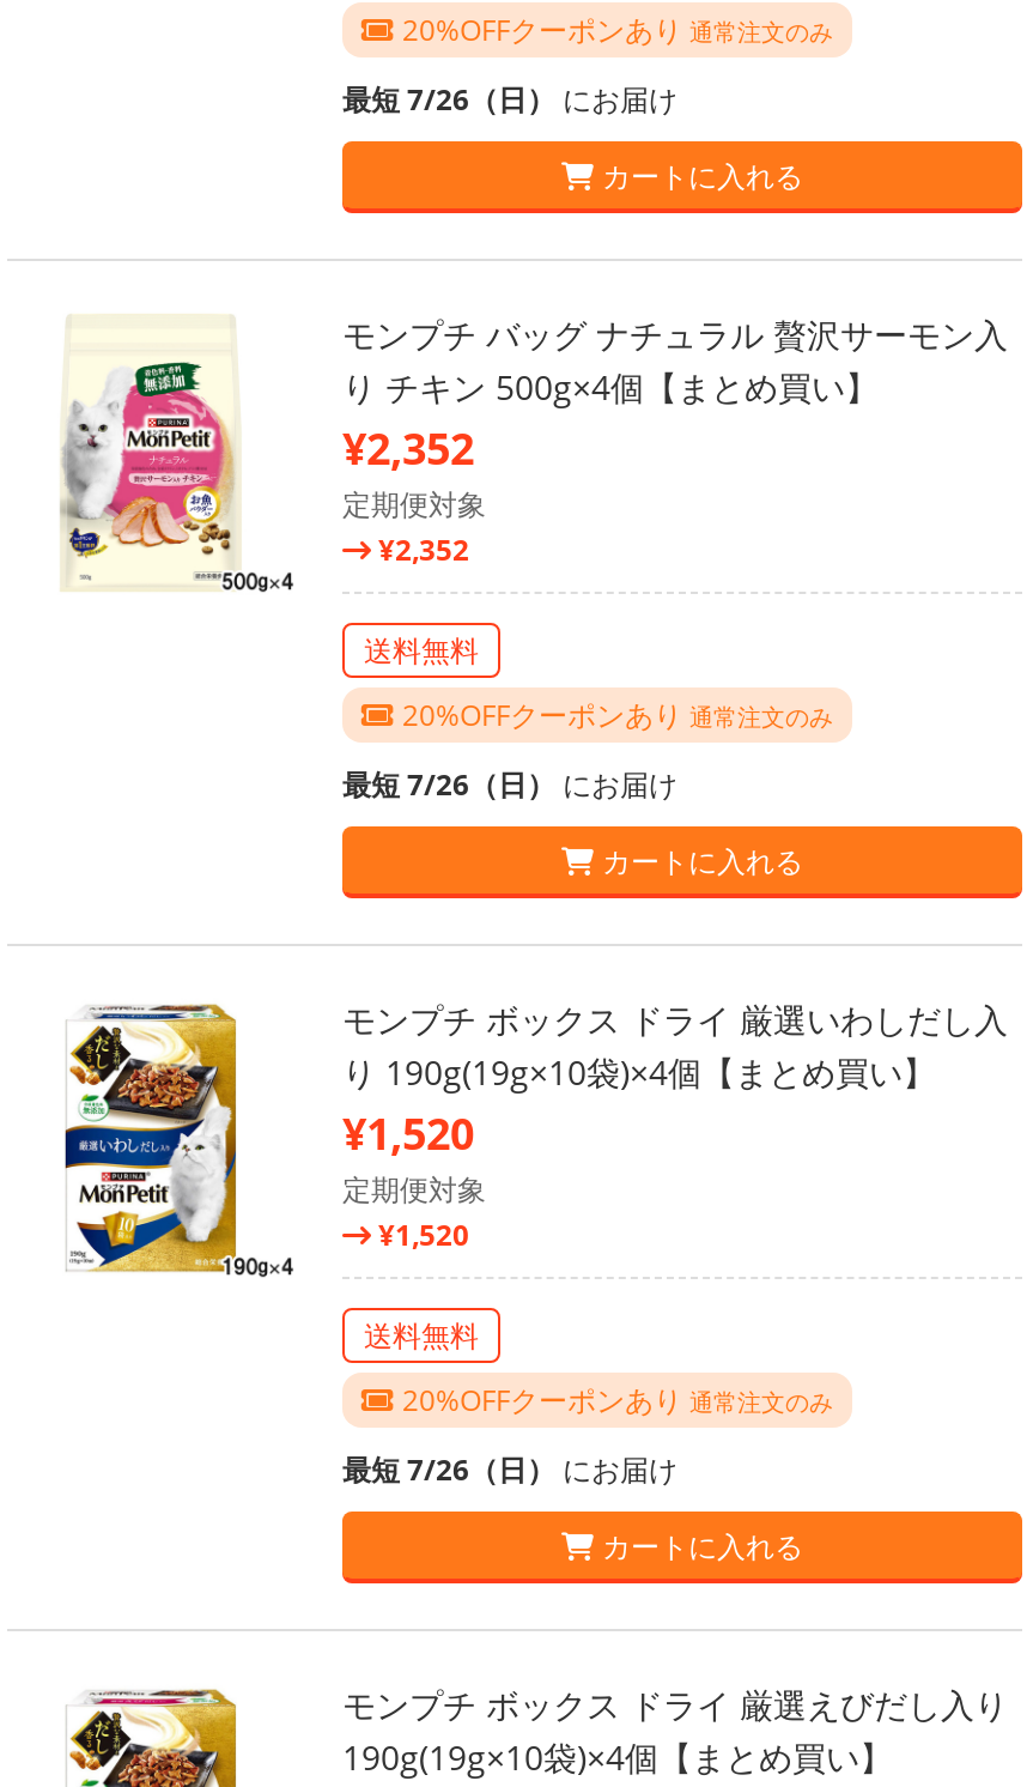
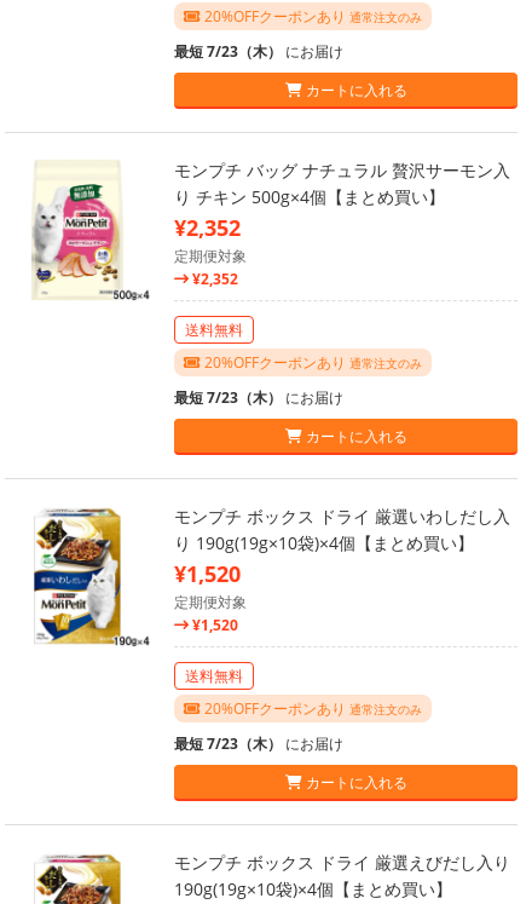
[342,80,677,121] 最短 7/26（日）にお届け -> [174,42,343,62] 最短 7/23（木）にお届け
[342,765,677,806] 最短 7/26（日）にお届け -> [174,388,343,408] 最短 7/23（木）にお届け
[342,1450,677,1491] 最短 7/26（日）にお届け -> [174,734,343,754] 最短 7/23（木）にお届け

